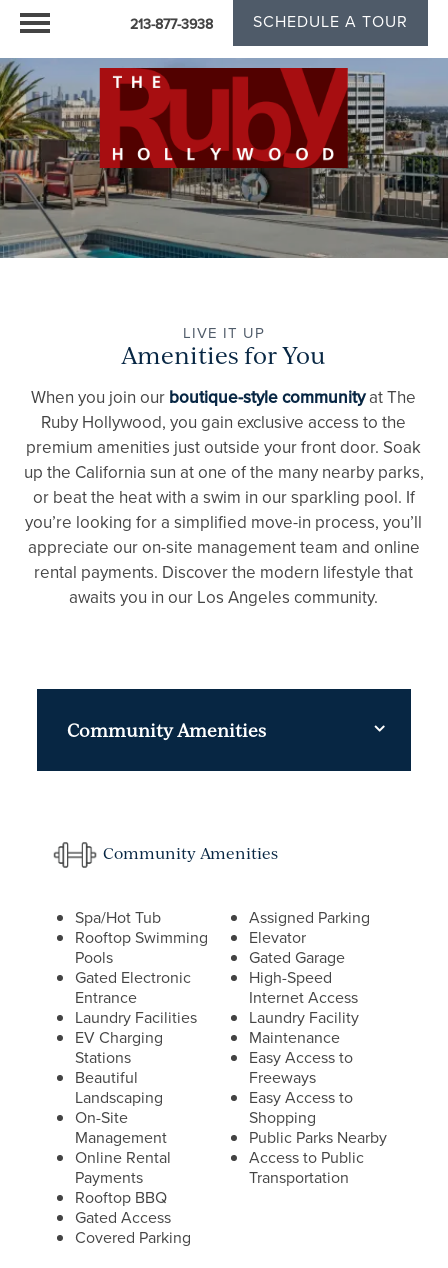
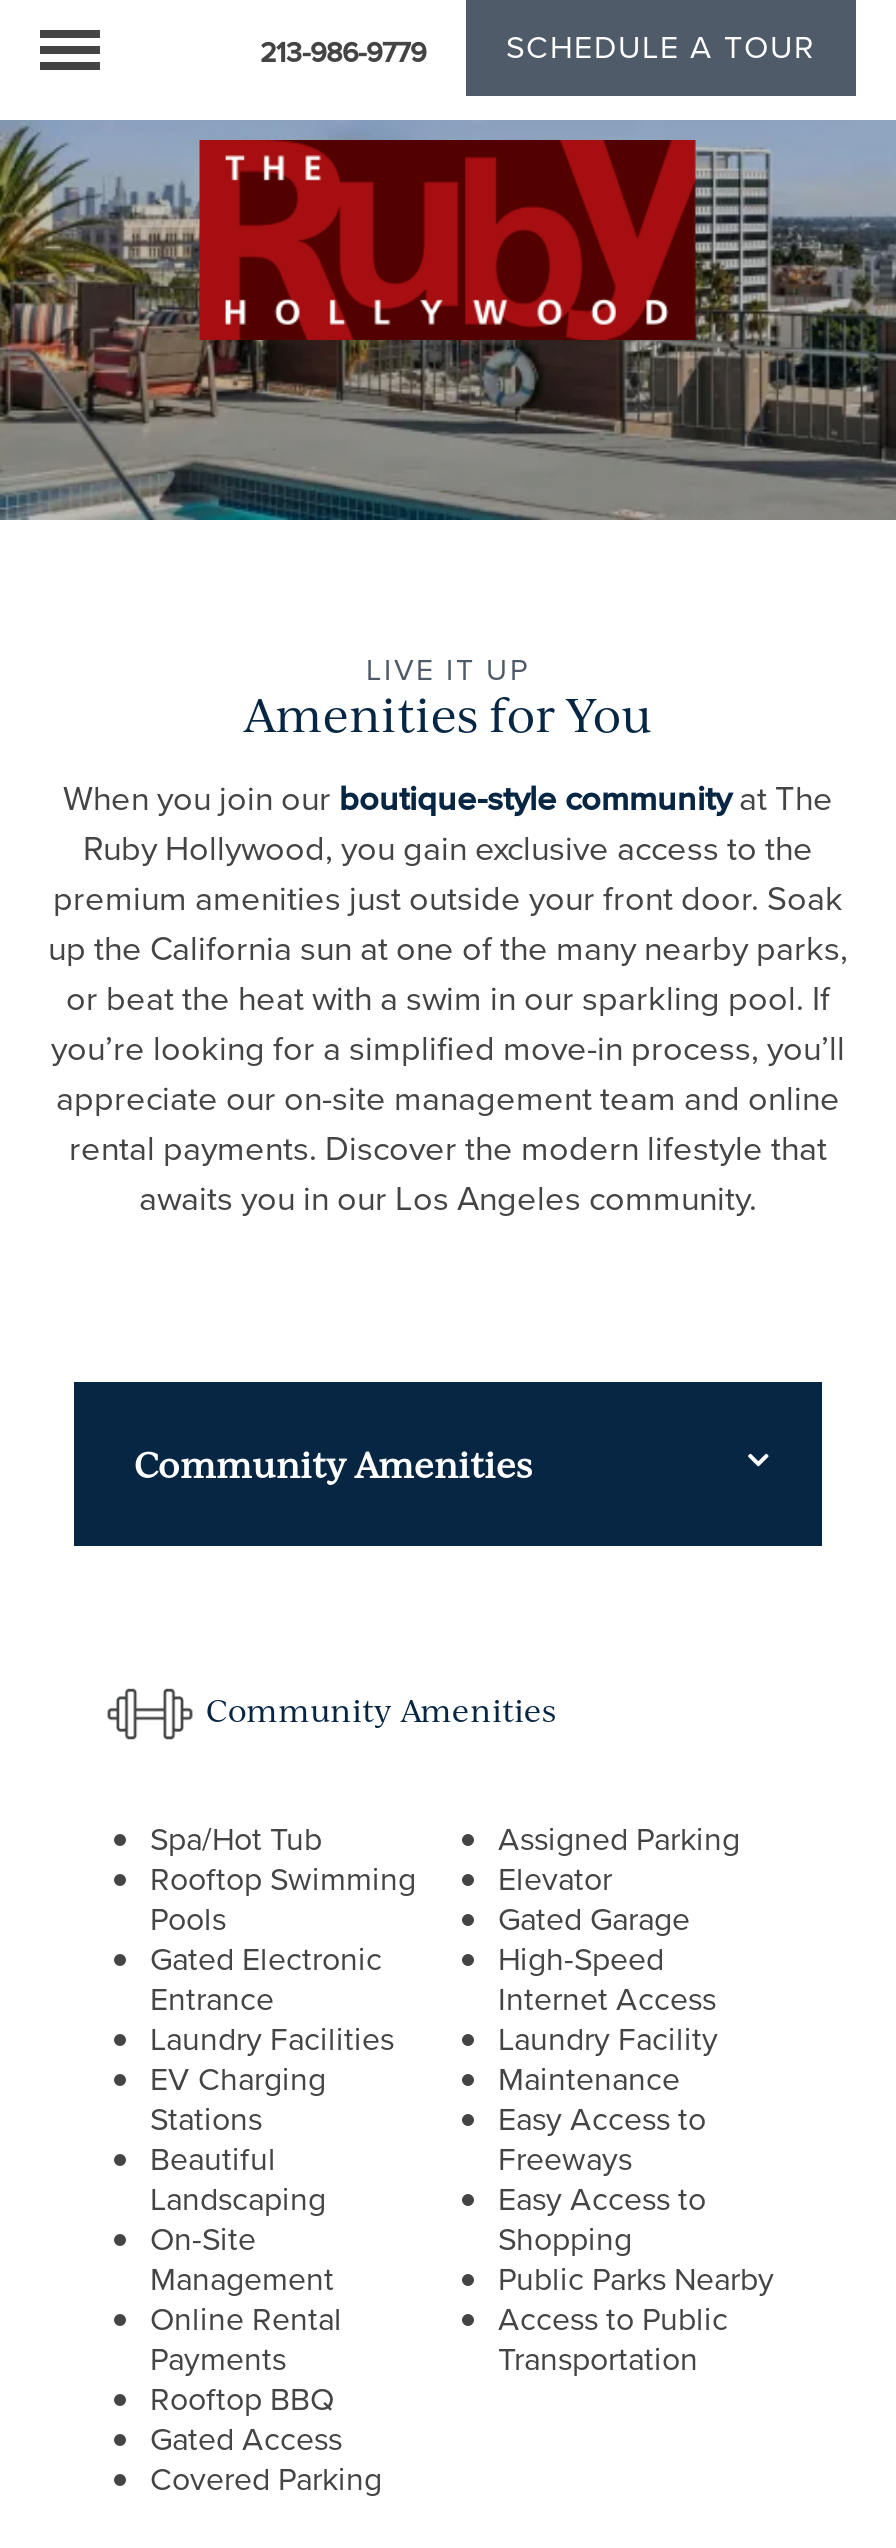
[130,9,408,34] 213-877-3938 SCHEDULE A TOUR -> [260,23,816,72] 213-986-9779 SCHEDULE A TOUR

